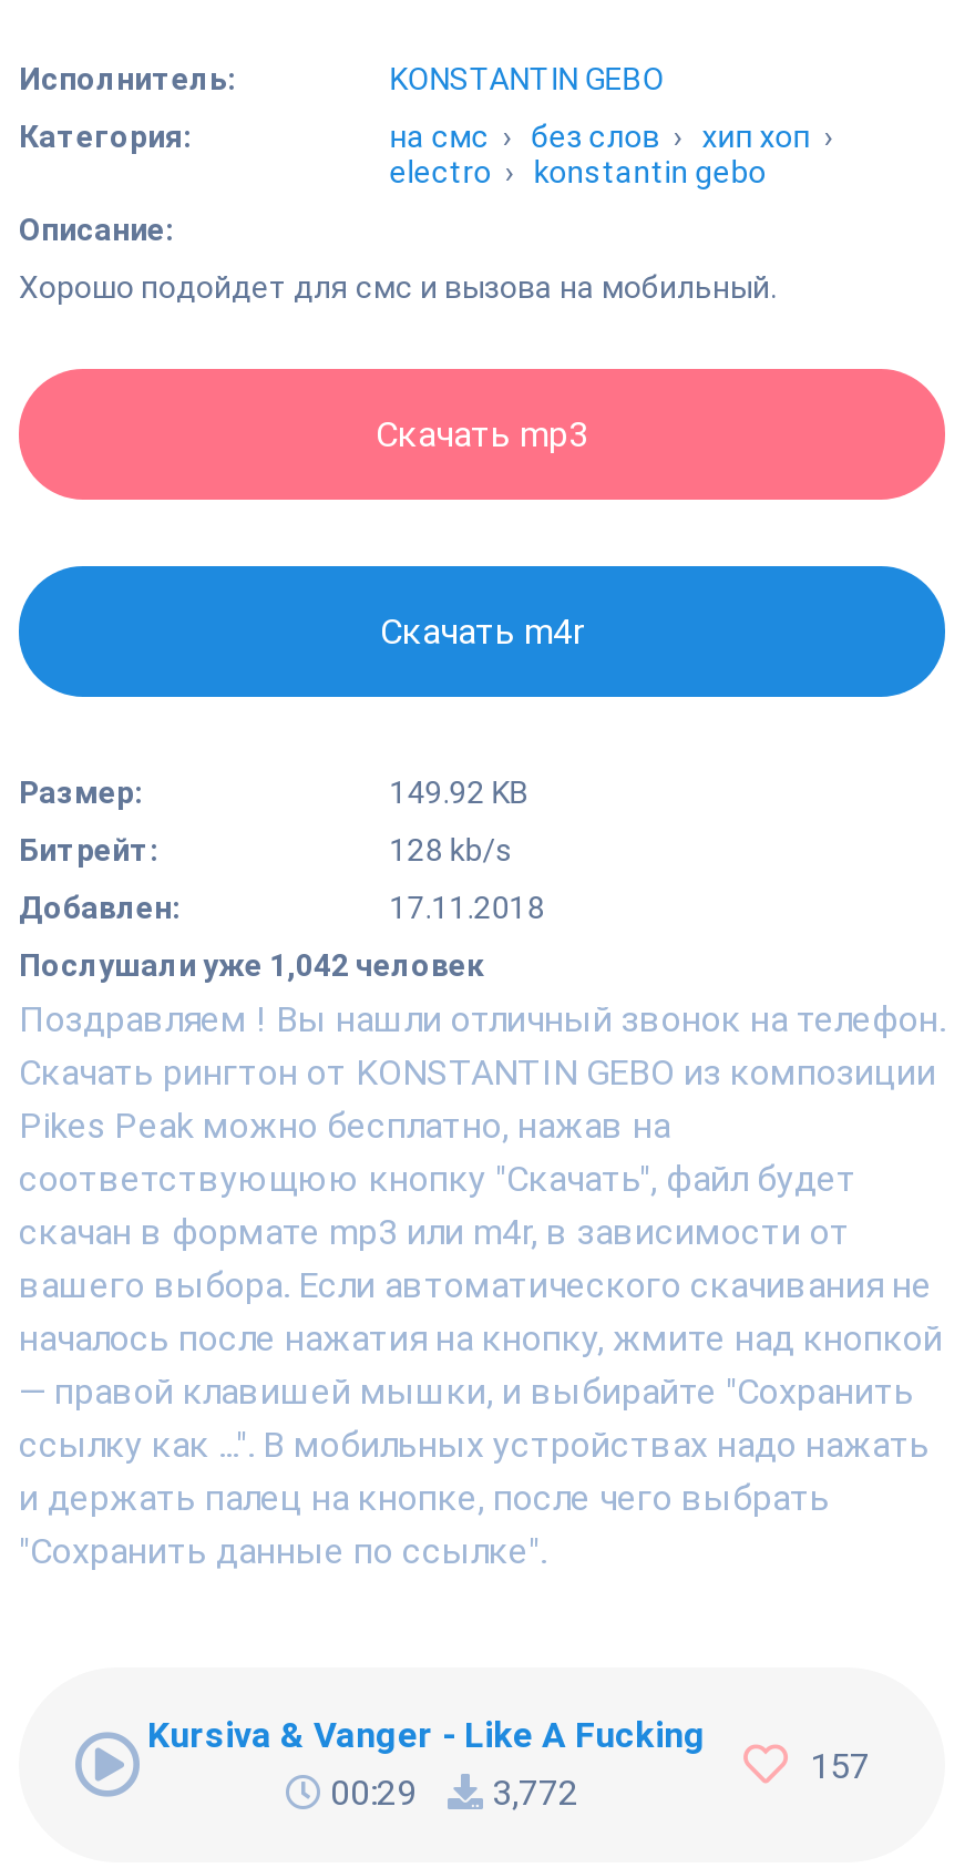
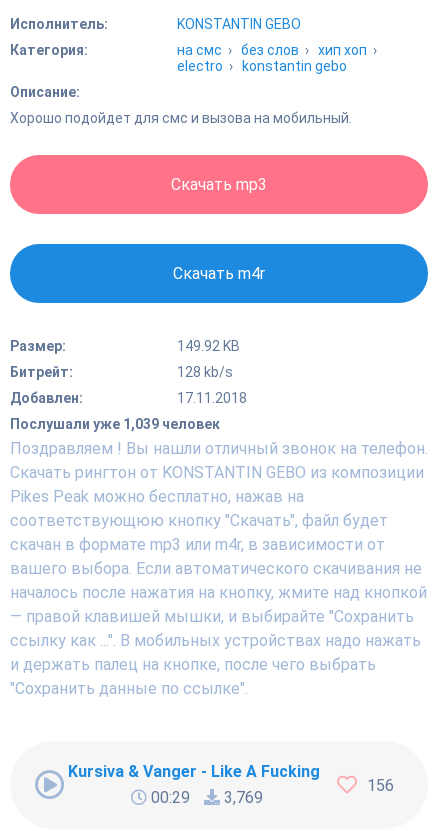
[19,947,484,983] Послушали уже 1,042 человек -> [10,416,220,432] Послушали уже 1,039 человек
[810,1744,870,1786] 157 -> [367,775,394,794] 156
[330,1772,578,1814] 00:29 3,772 -> [150,788,262,807] 00:29 3,769

